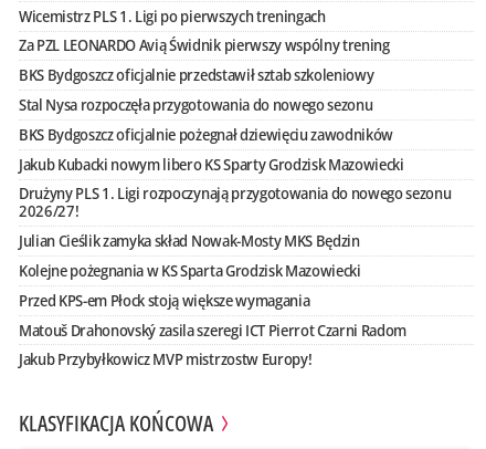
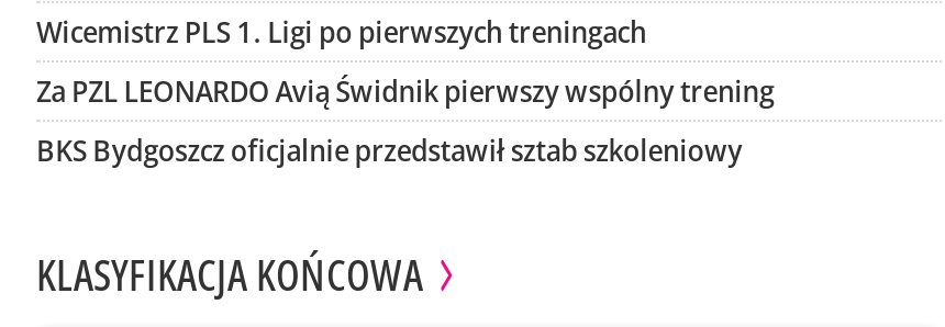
[19,94,451,370] Stal Nysa rozpoczęła przygotowania do nowego sezonu | BKS Bydgoszcz oficjalnie pożegnał dziewięciu zawodników | Jakub Kubacki nowym libero KS Sparty Grodzisk Mazowiecki | Drużyny PLS 1. Ligi rozpoczynają przygotowania do nowego sezonu | 2026/27! | Julian Cieślik zamyka skład Nowak-Mosty MKS Będzin | Kolejne pożegnania w KS Sparta Grodzisk Mazowiecki | Przed KPS-em Płock stoją większe wymagania | Matouš Drahonovský zasila szeregi ICT Pierrot Czarni Radom | Jakub Przybyłkowicz MVP mistrzostw Europy! -> none

